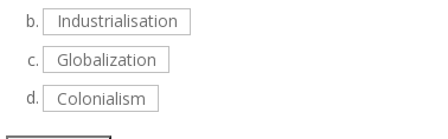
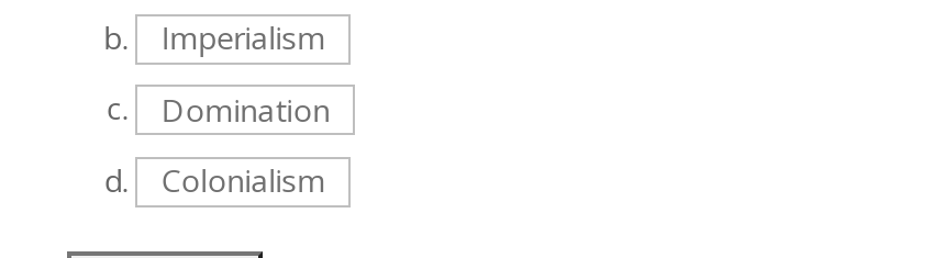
[57,10,178,32] Industrialisation -> [161,17,326,59] Imperialism
[57,48,156,71] Globalization -> [161,89,330,130] Domination

